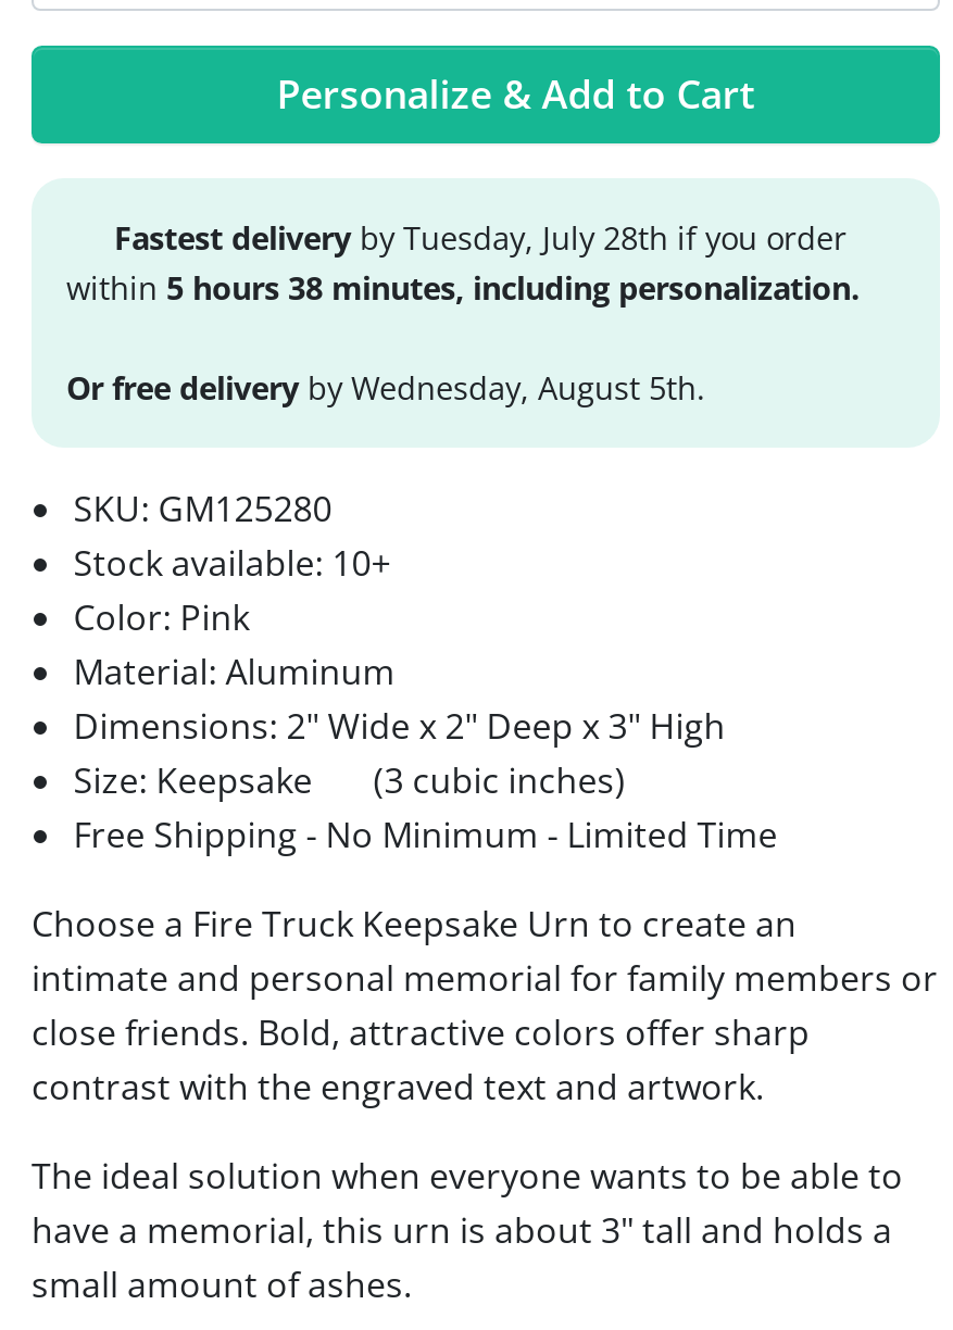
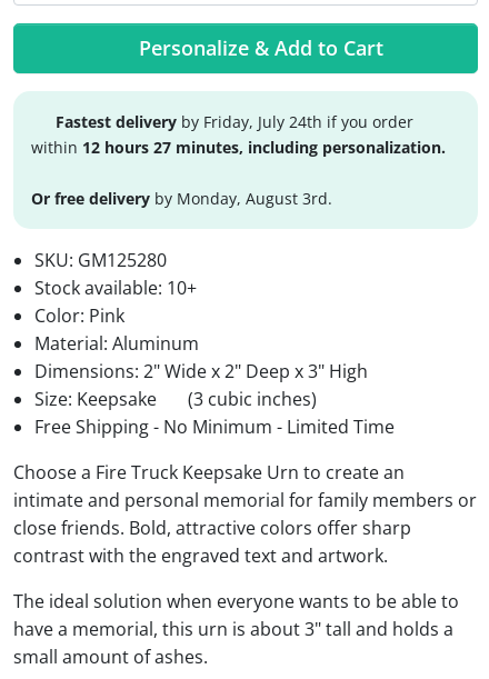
[114,217,847,259] Fastest delivery by Tuesday, July 28th if you order -> [56,111,413,132] Fastest delivery by Friday, July 24th if you order
[66,267,860,309] within 5 hours 38 minutes, including personalization. -> [31,137,446,158] within 12 hours 27 minutes, including personalization.
[66,367,705,409] Or free delivery by Wednesday, August 5th. -> [31,188,332,209] Or free delivery by Monday, August 3rd.

